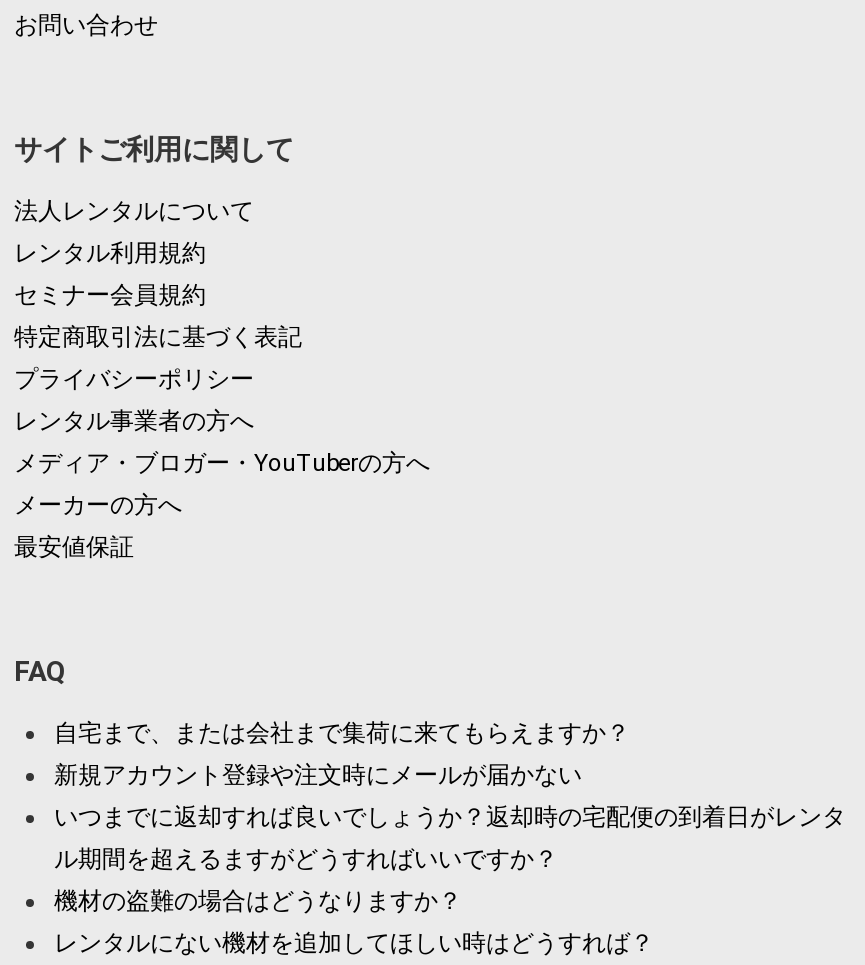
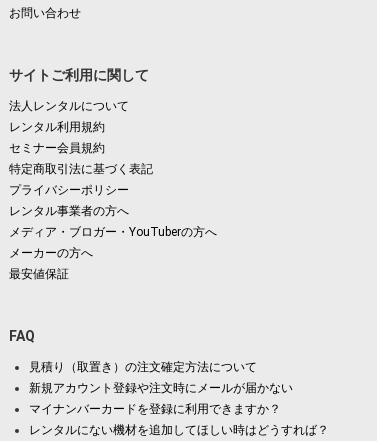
[54,718,630,746] 自宅まで、または会社まで集荷に来てもらえますか？ -> [29,359,257,373] 見積り（取置き）の注文確定方法について
[54,802,846,914] いつまでに返却すれば良いでしょうか？返却時の宅配便の到着日がレンタ | ル期間を超えるますがどうすればいいですか？ | 機材の盗難の場合はどうなりますか？ -> [29,401,281,415] マイナンバーカードを登録に利用できますか？

